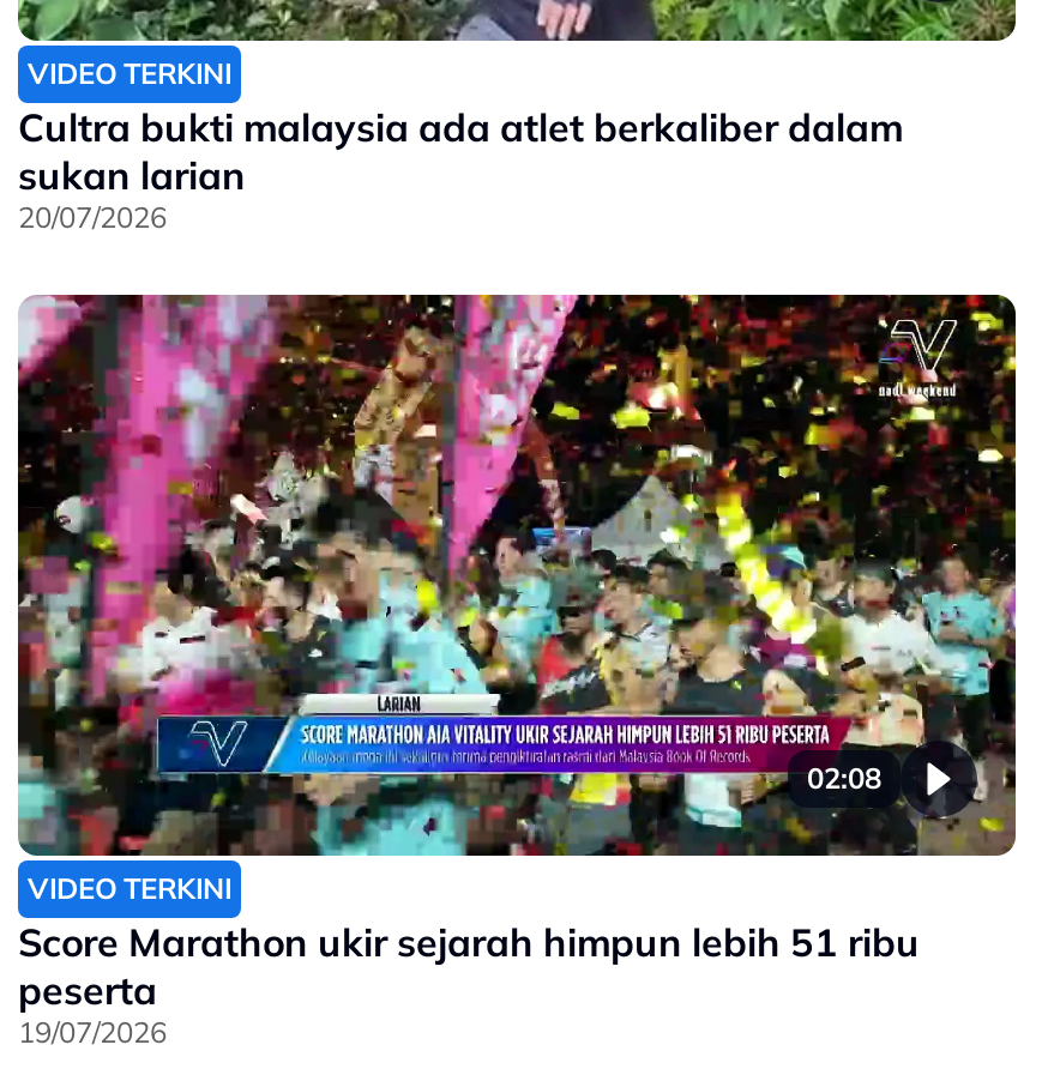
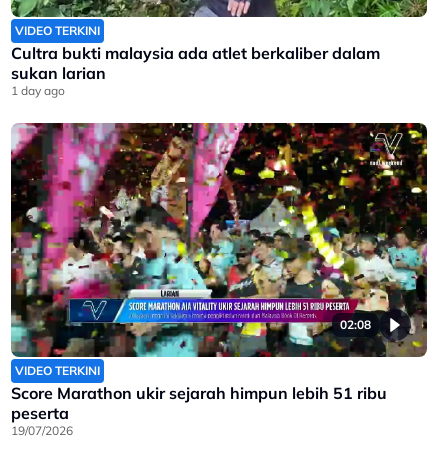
[18,200,167,236] 20/07/2026 -> [11,83,65,98] 1 day ago

